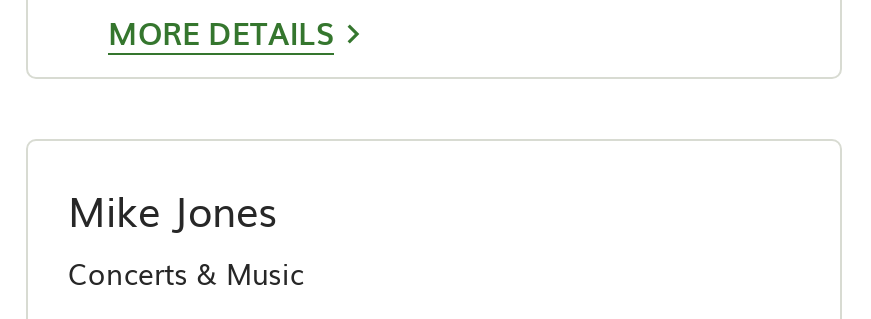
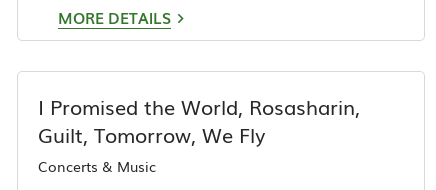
[68,179,278,239] Mike Jones -> [38,91,360,149] I Promised the World, Rosasharin, | Guilt, Tomorrow, We Fly

